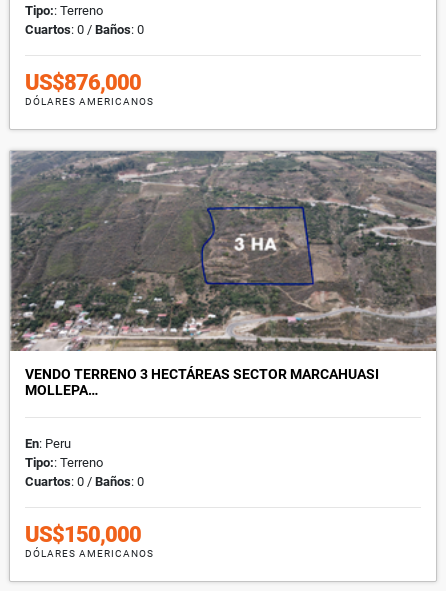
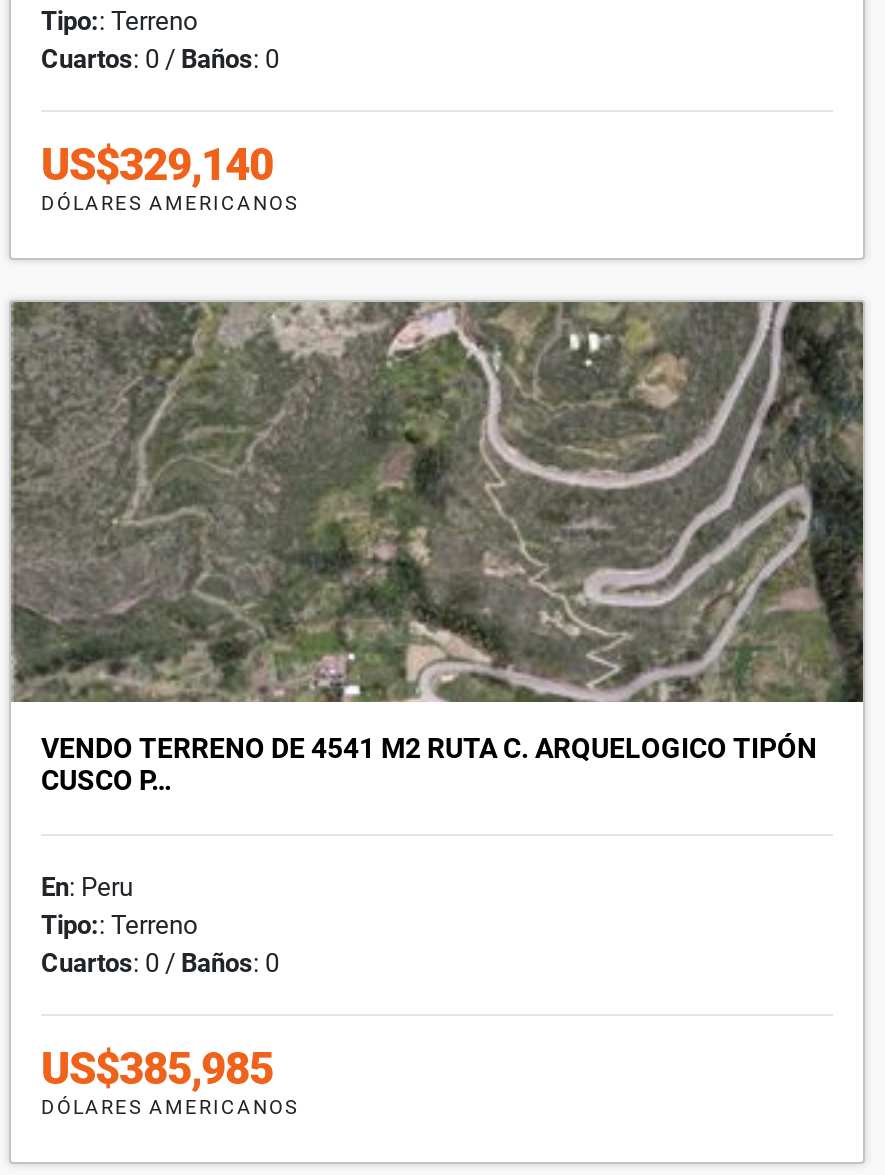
[25,70,141,95] US$876,000 -> [41,140,273,190] US$329,140
[10,150,437,398] [image] | VENDO TERRENO 3 HECTÁREAS SECTOR MARCAHUASI | MOLLEPA… -> [11,302,865,796] [image] | VENDO TERRENO DE 4541 M2 RUTA C. ARQUELOGICO TIPÓN | CUSCO P…
[25,522,141,547] US$150,000 -> [41,1044,273,1094] US$385,985

